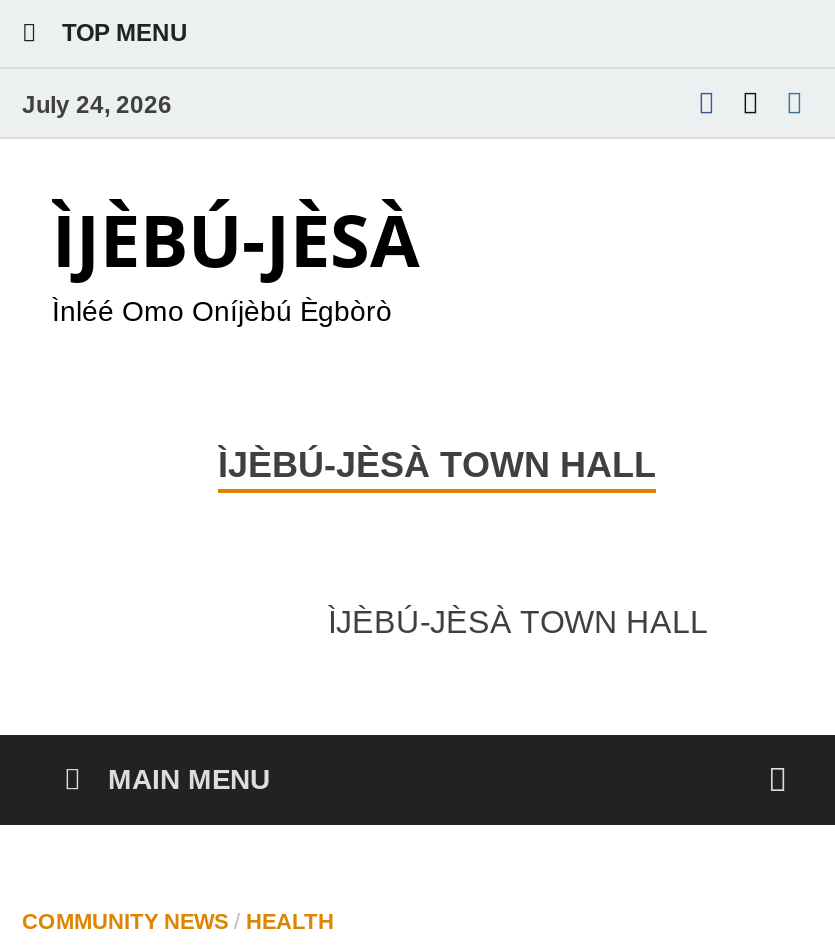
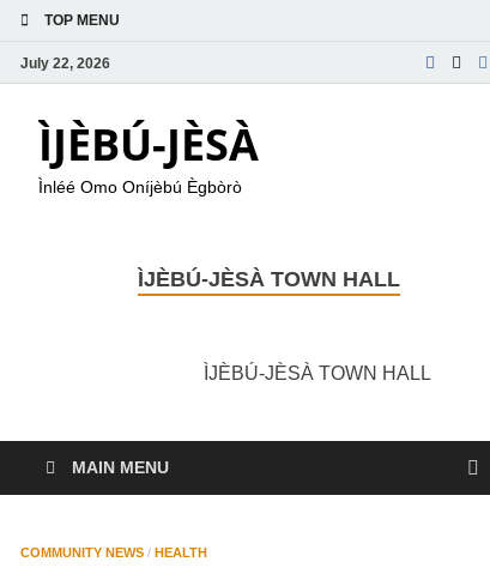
[22,90,172,118] July 24, 2026 -> [20,55,110,71] July 22, 2026

